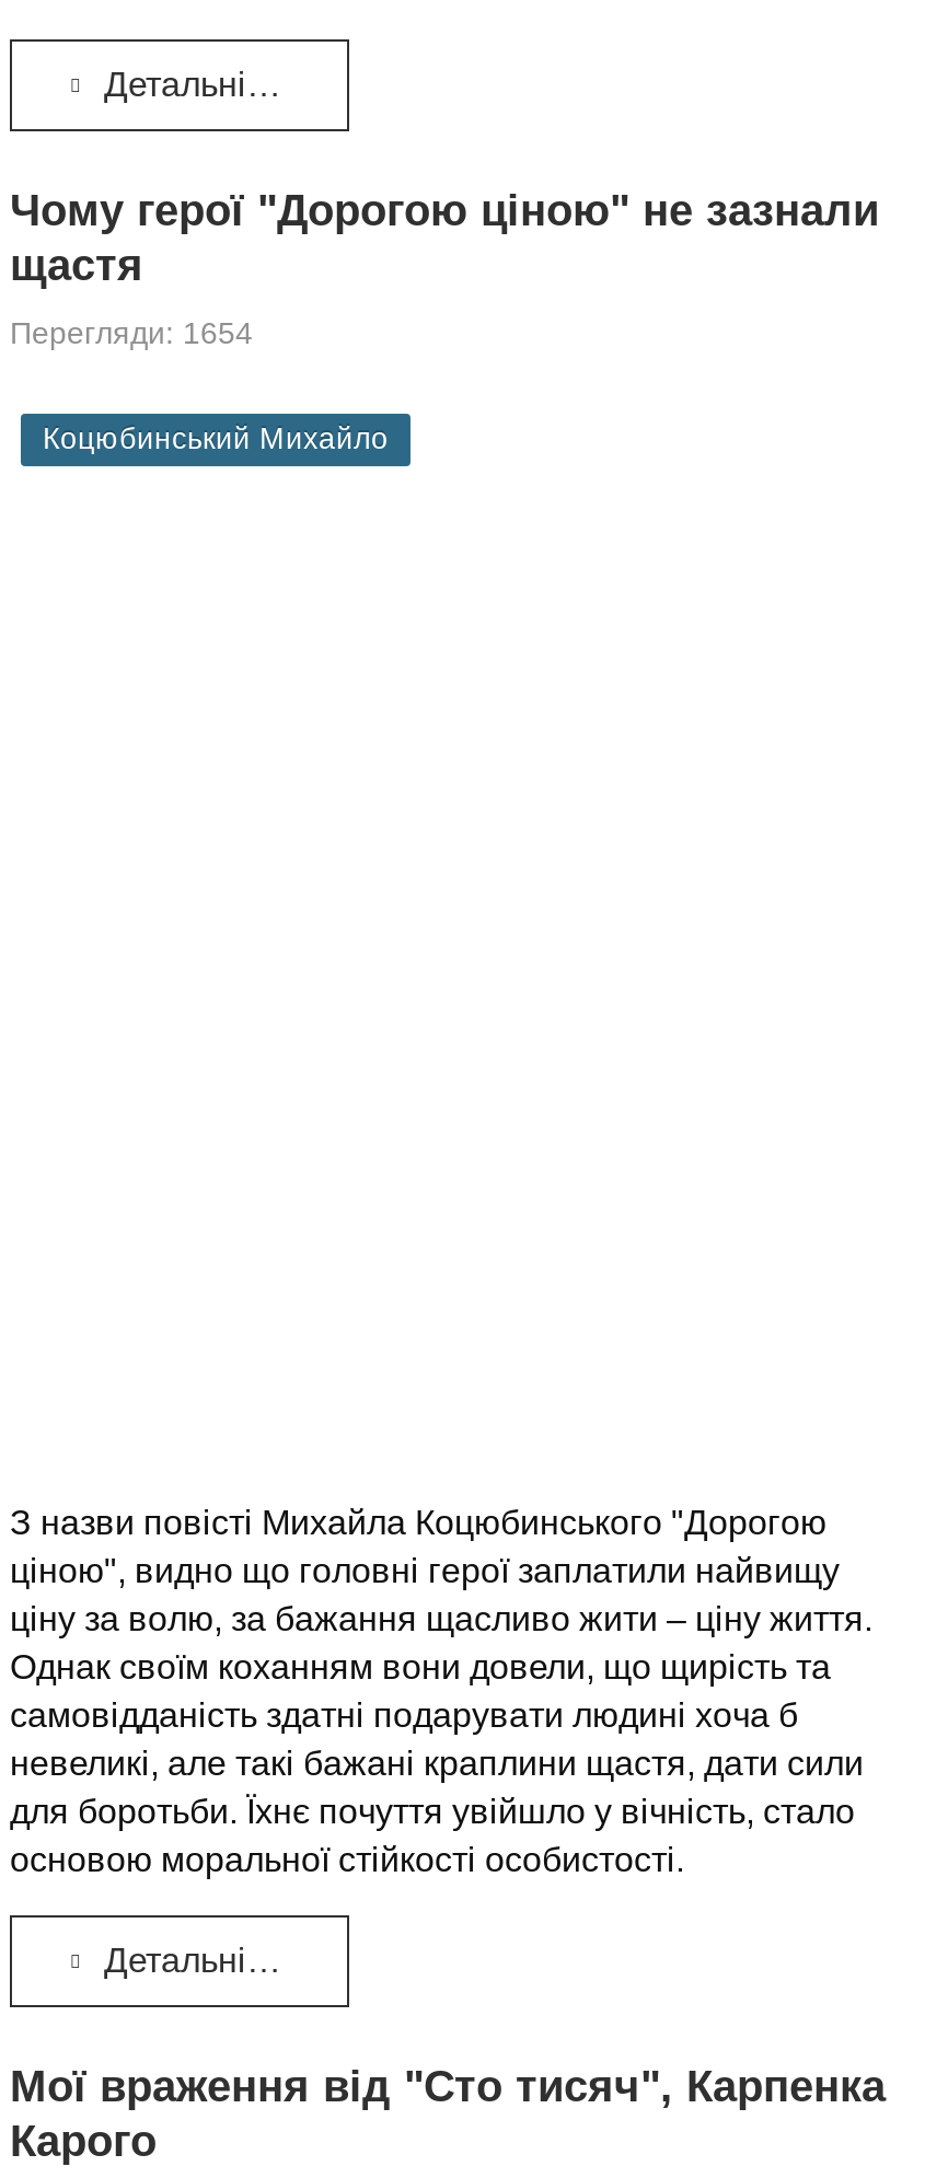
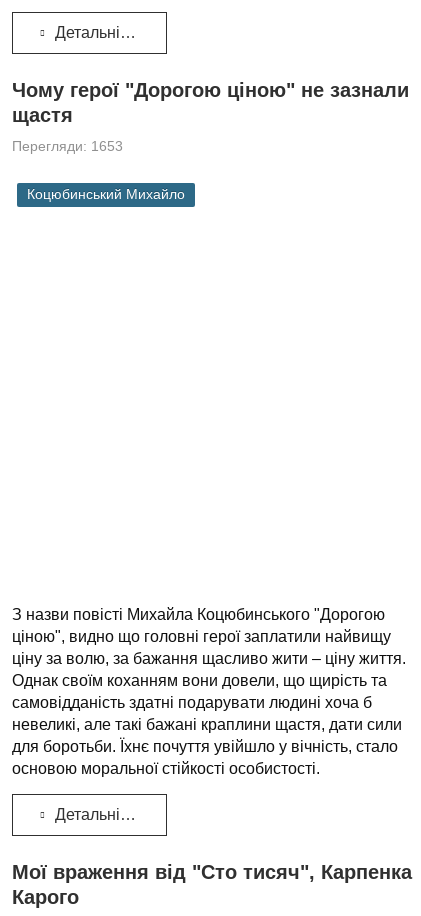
[10,315,253,350] Перегляди: 1654 -> [12,138,123,154] Перегляди: 1653

